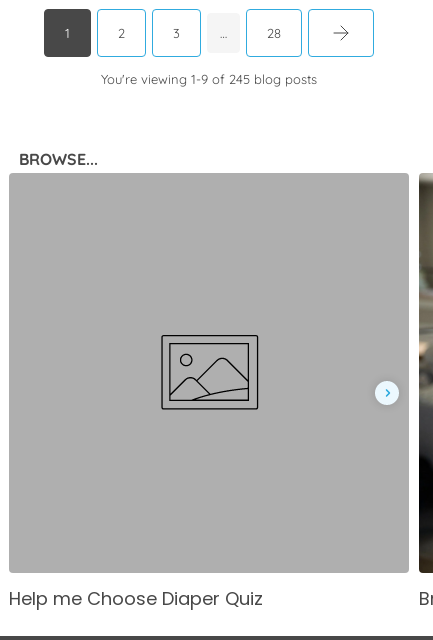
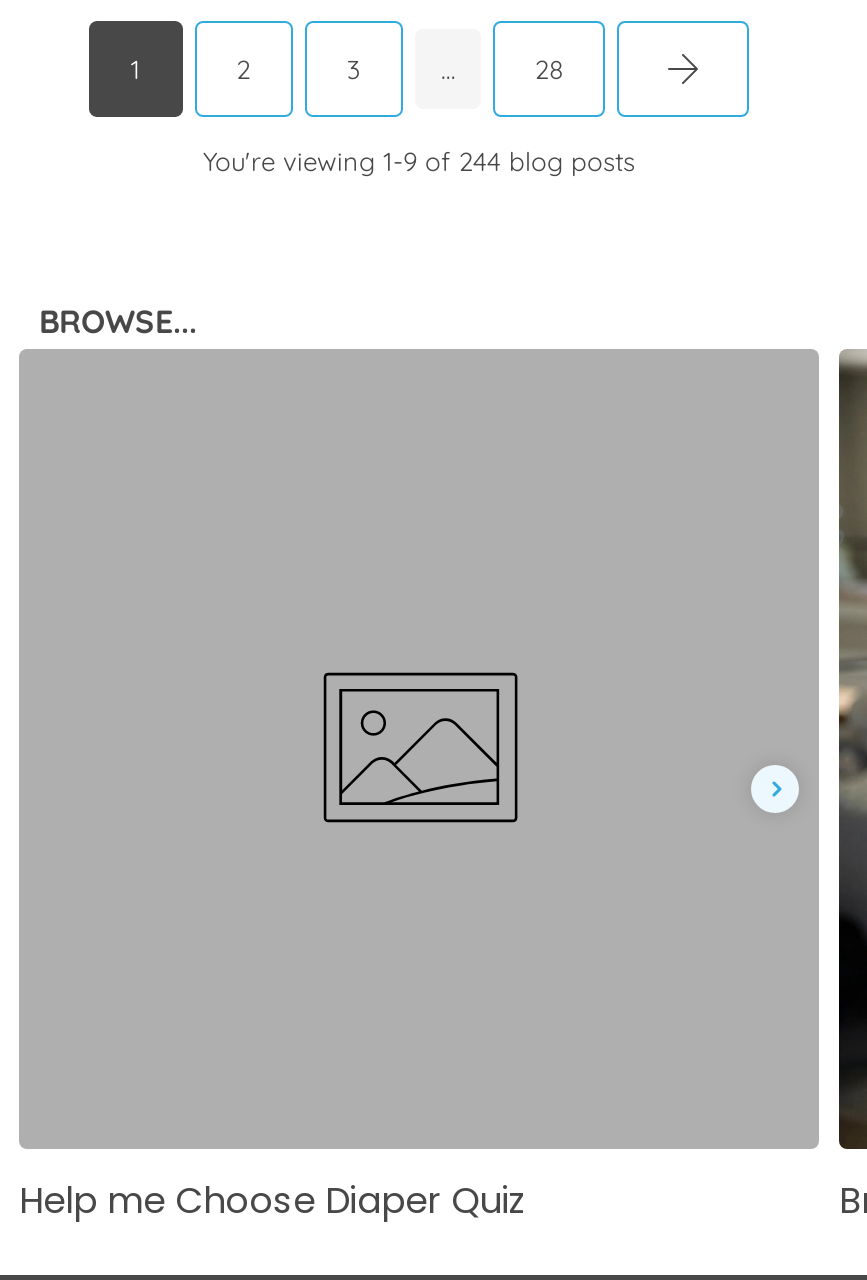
[101,71,317,87] You're viewing 1-9 of 245 blog posts -> [203,145,635,177] You're viewing 1-9 of 244 blog posts

